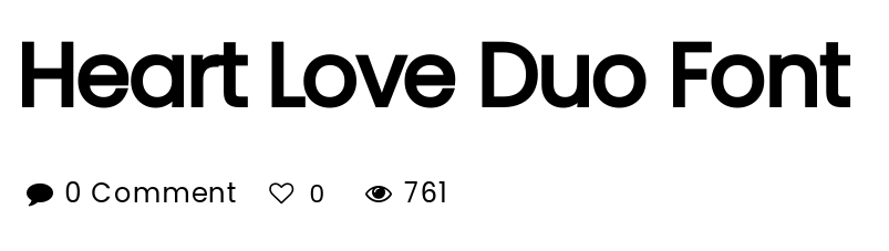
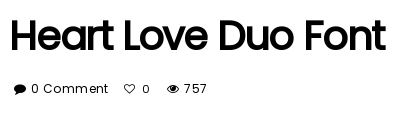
[404,175,448,212] 761 -> [184,80,207,97] 757

